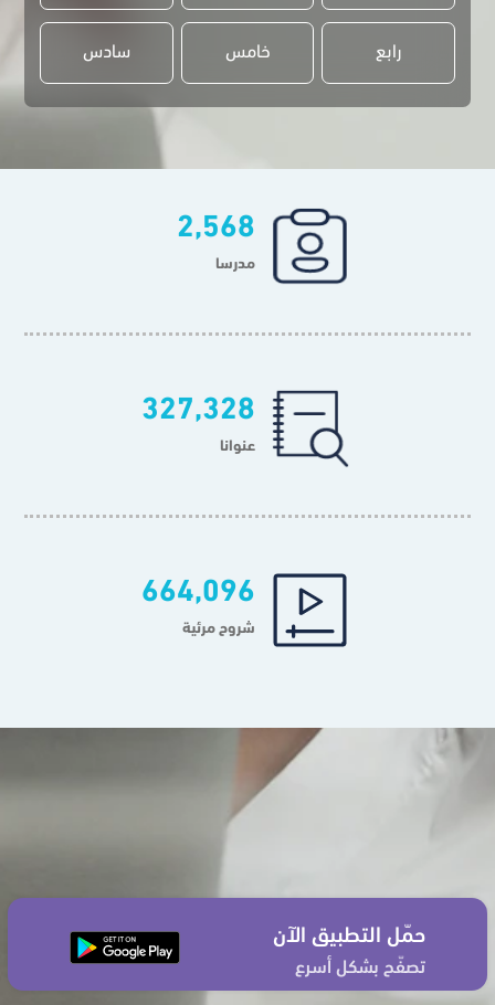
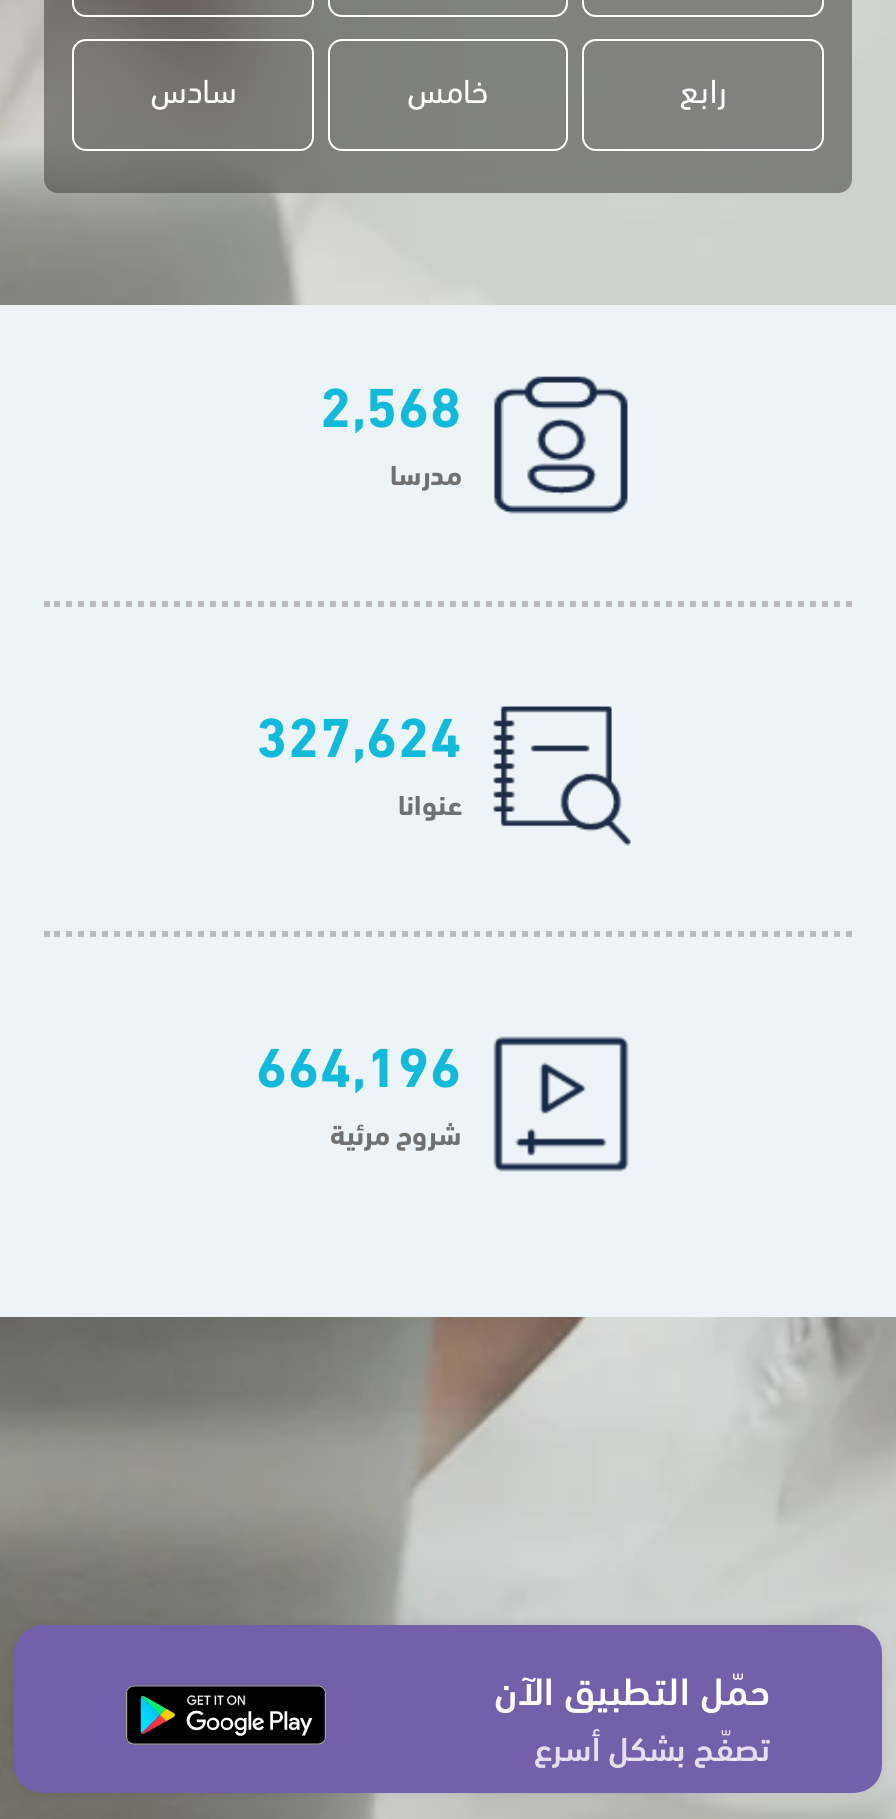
[141,381,255,427] 327,328 -> [256,689,462,773] 327,624
[141,563,255,610] 664,096 -> [256,1019,462,1103] 664,196

